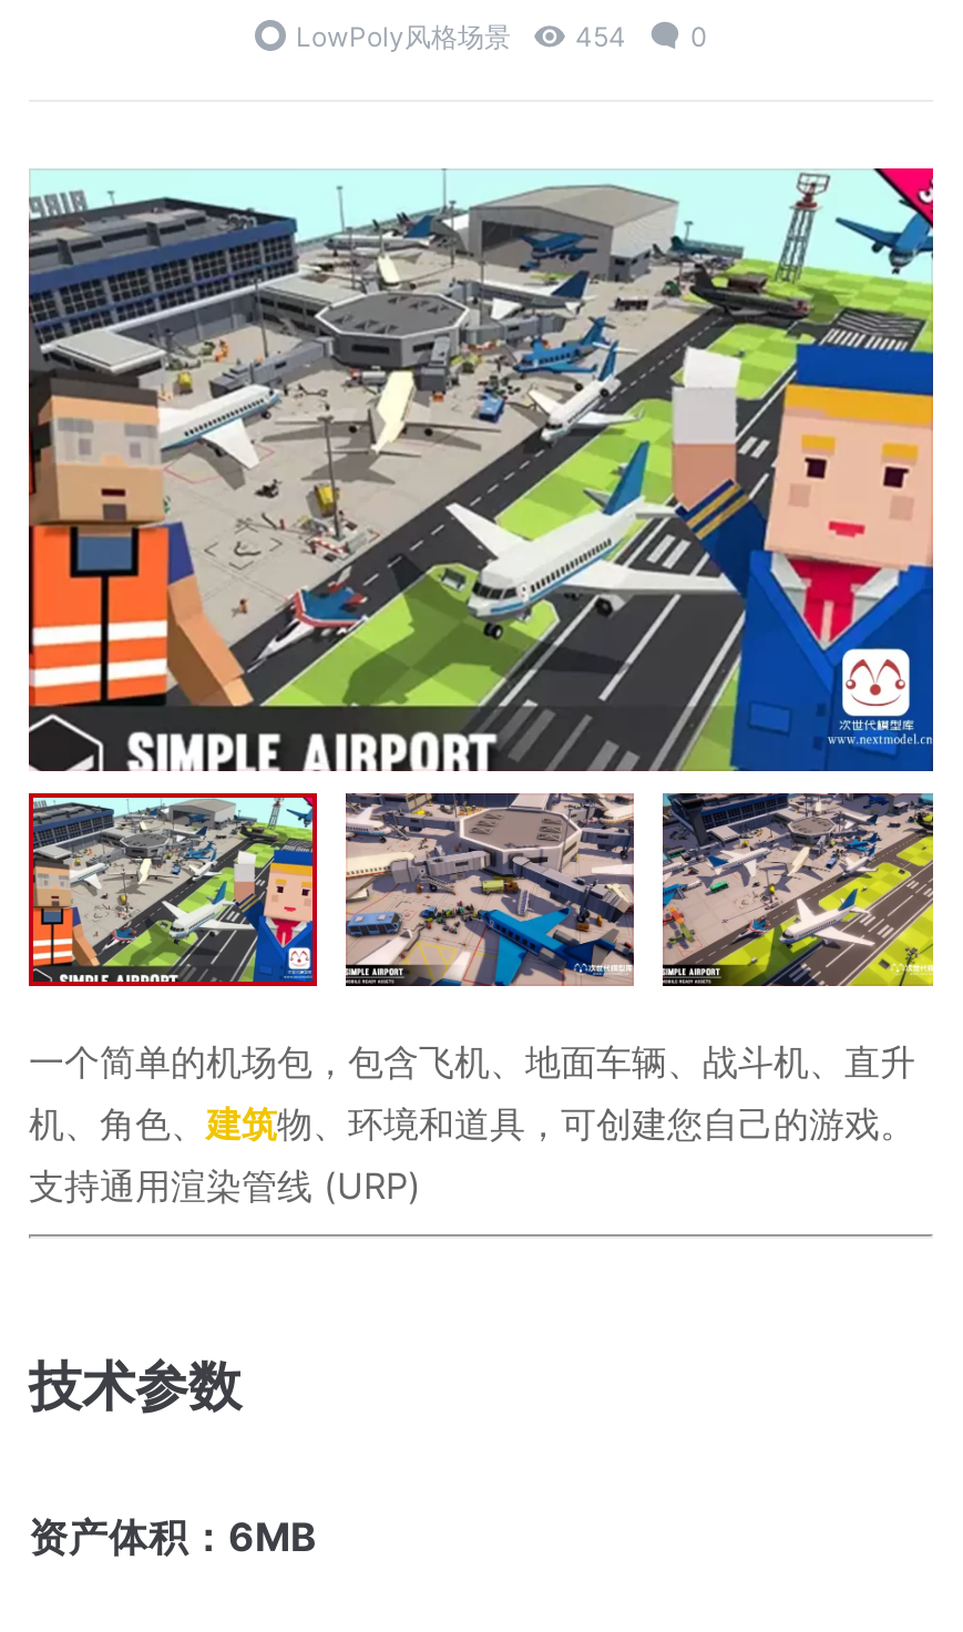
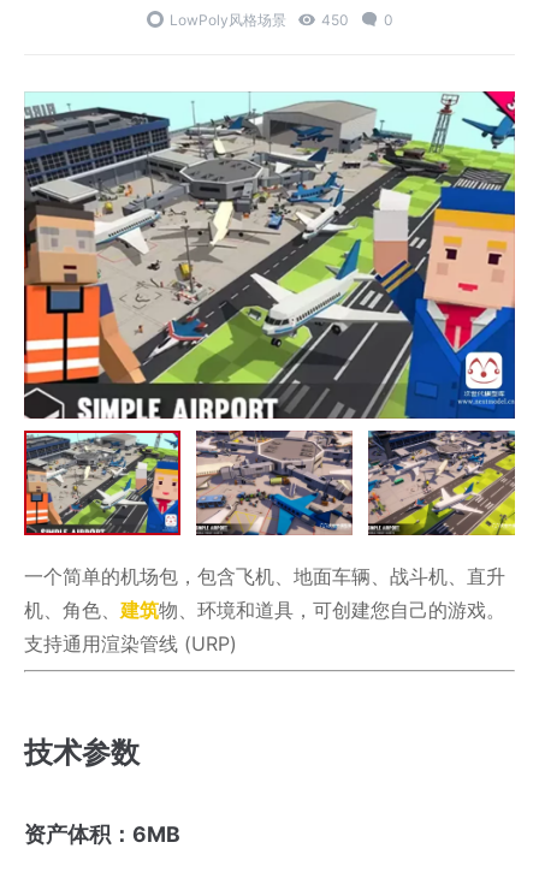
[296,20,708,53] LowPoly风格场景 454 0 -> [169,11,393,29] LowPoly风格场景 450 0

